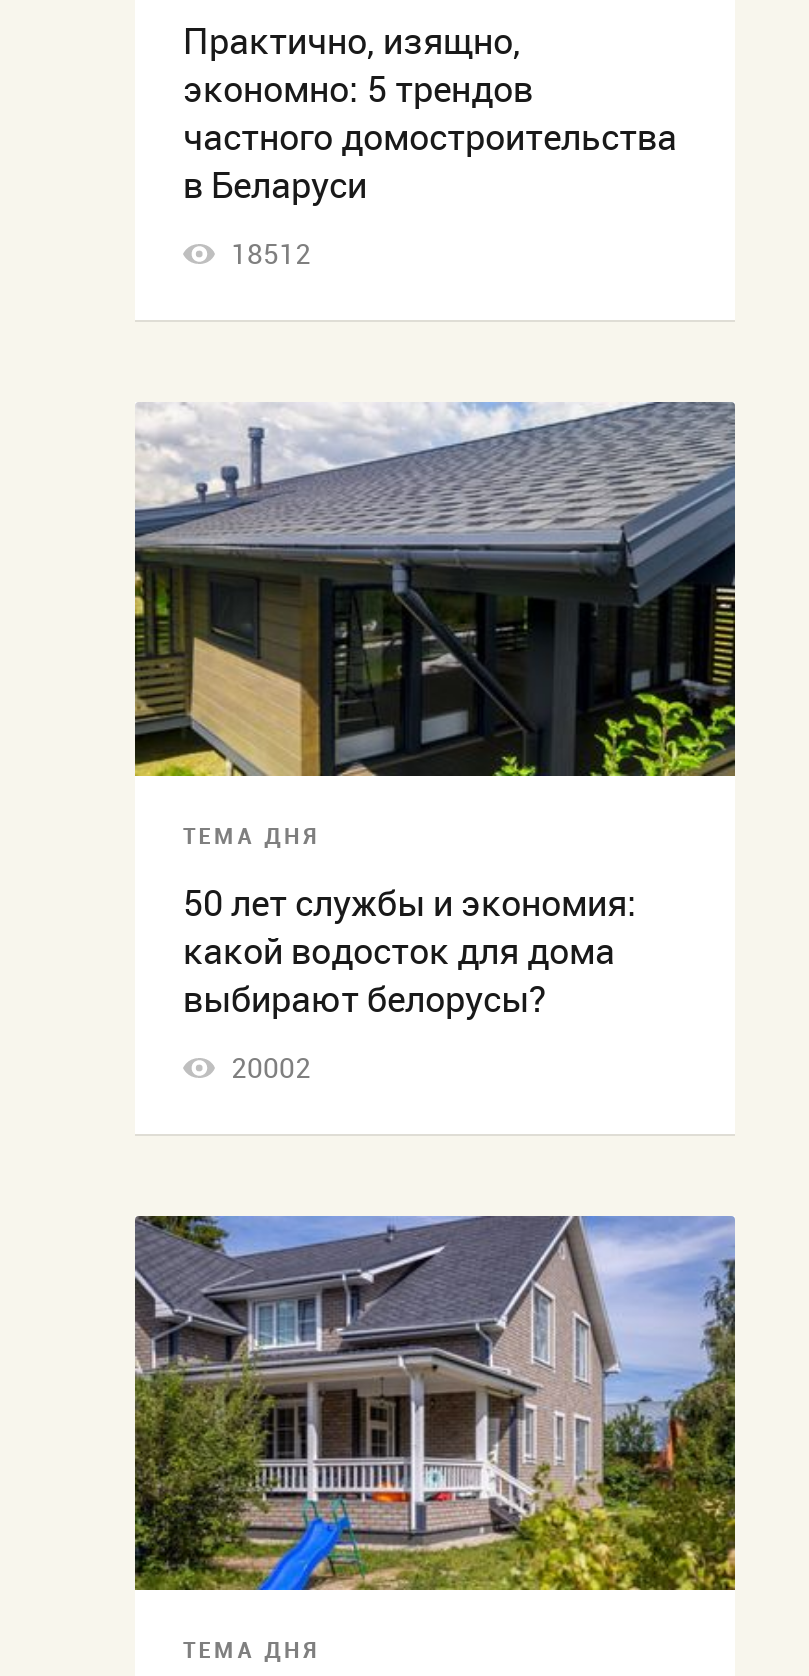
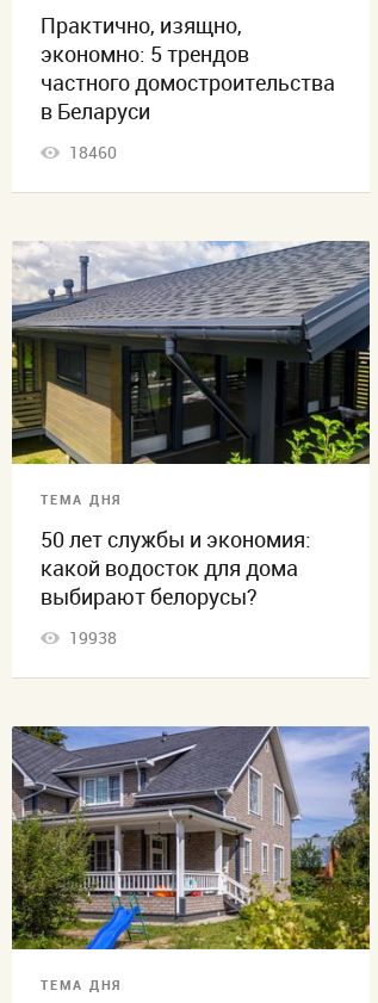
[231,238,311,270] 18512 -> [69,143,117,162] 18460
[231,1052,311,1084] 20002 -> [69,629,117,648] 19938

